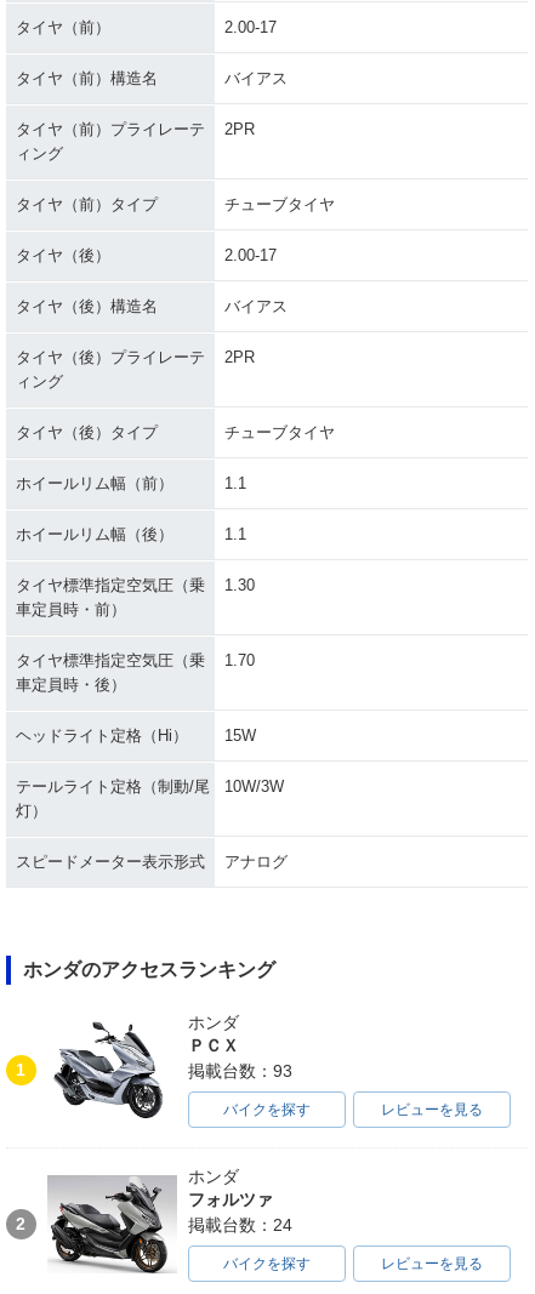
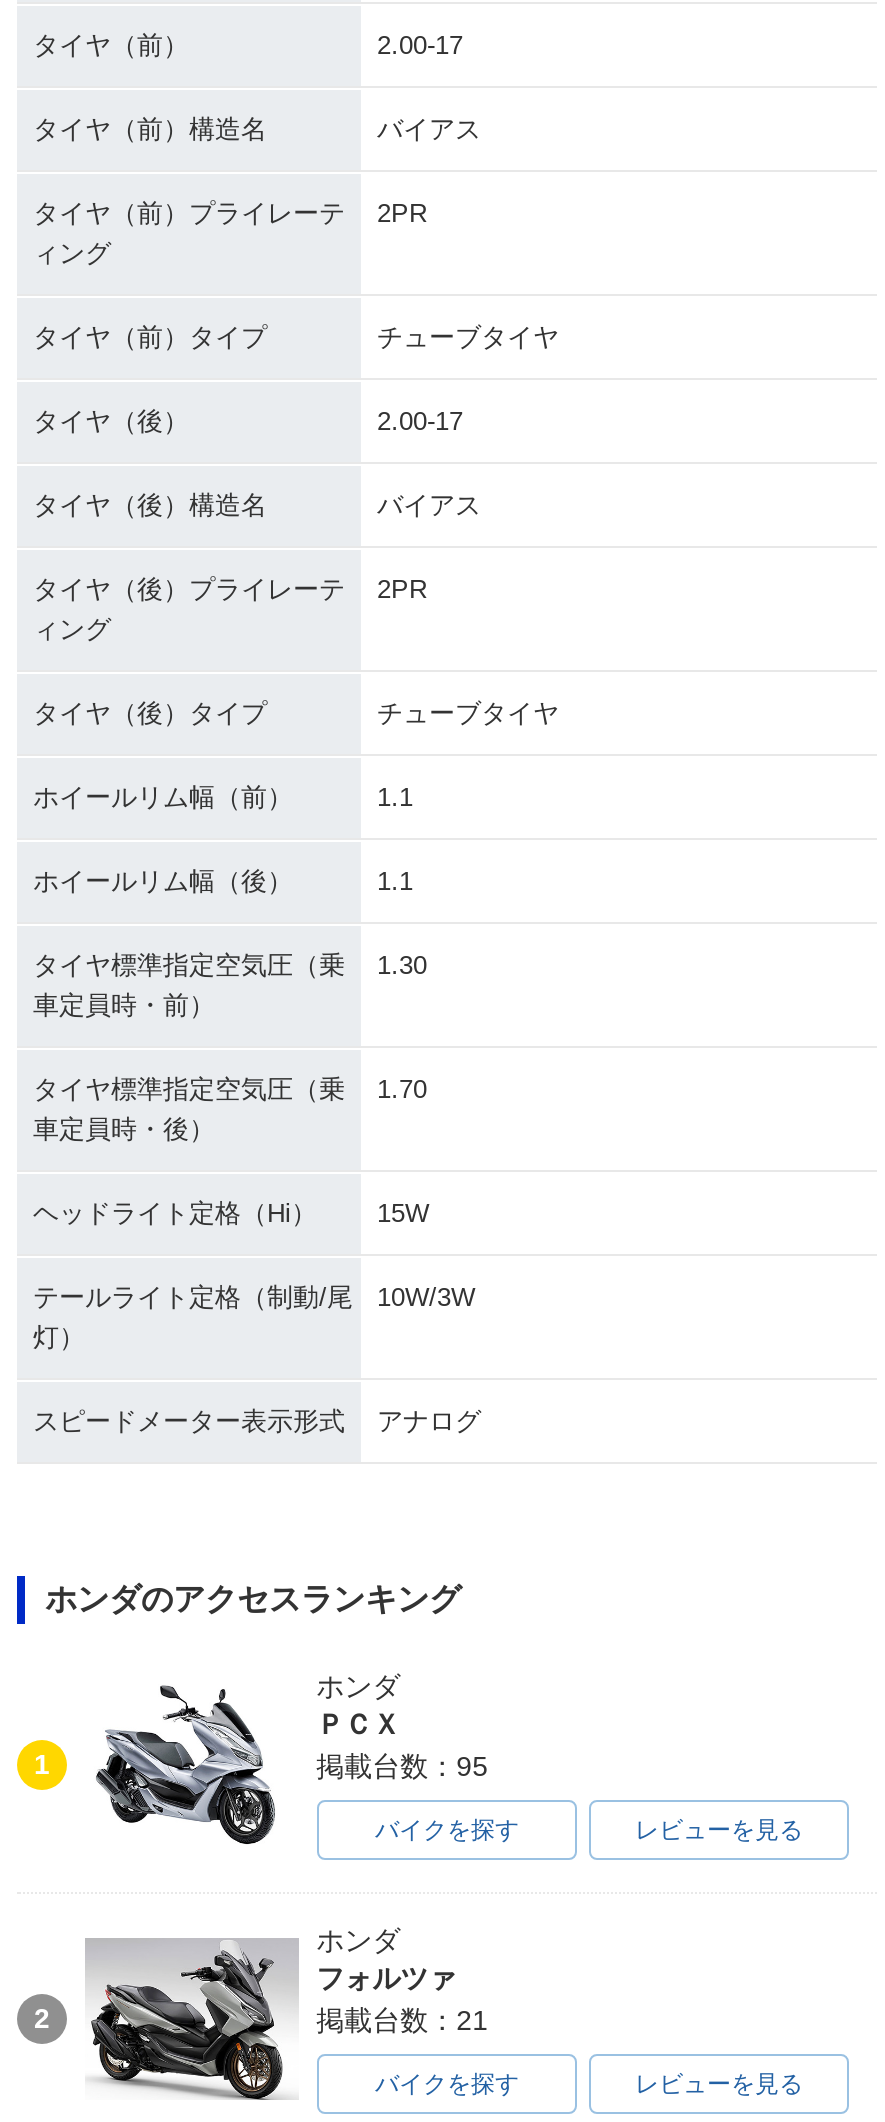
[188,1061,292,1080] 掲載台数：93 -> [316,1750,488,1782] 掲載台数：95
[188,1215,292,1234] 掲載台数：24 -> [316,2004,488,2036] 掲載台数：21

